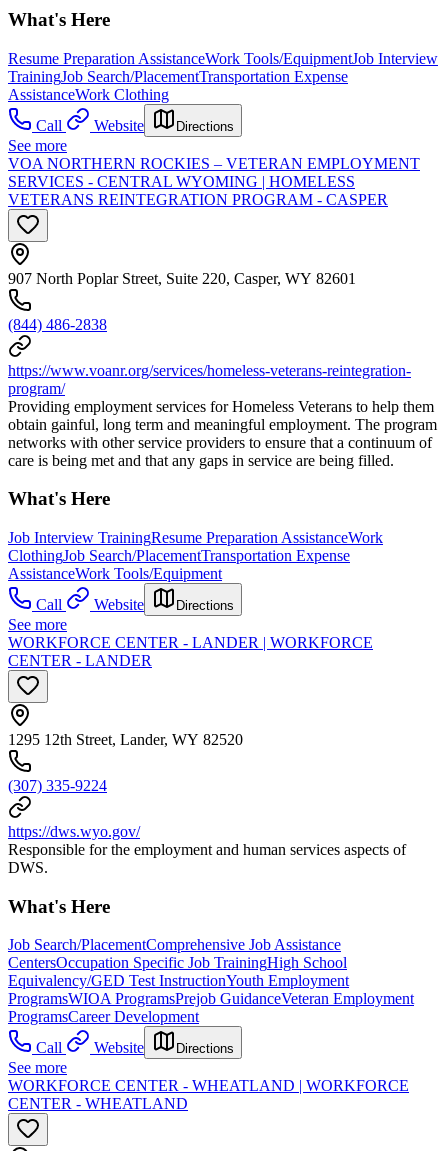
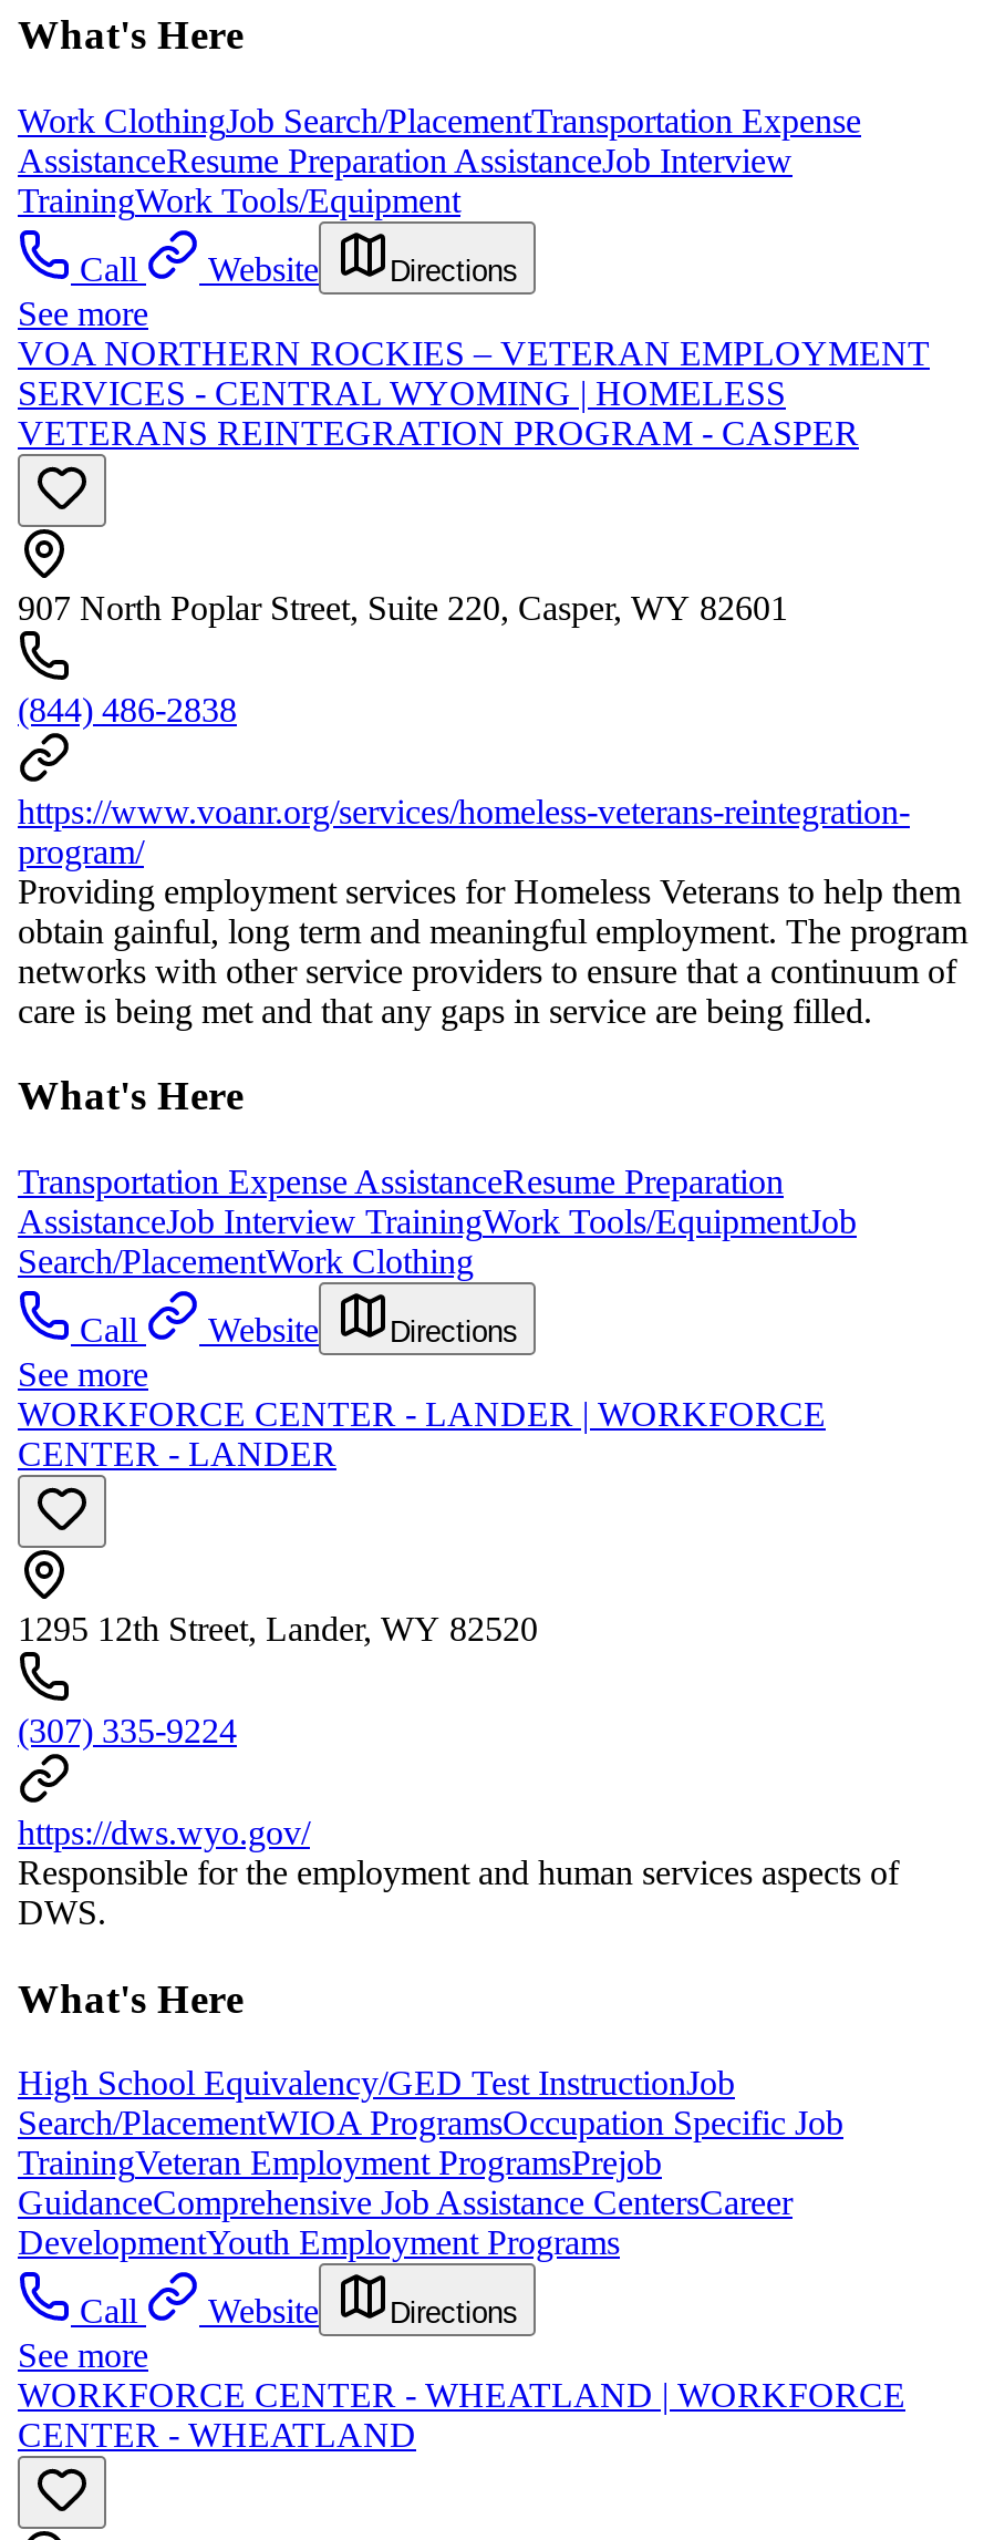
[8,49,438,102] Resume Preparation AssistanceWork Tools/EquipmentJob Interview | TrainingJob Search/PlacementTransportation Expense | AssistanceWork Clothing -> [18,101,861,218] Work ClothingJob Search/PlacementTransportation Expense | AssistanceResume Preparation AssistanceJob Interview | TrainingWork Tools/Equipment
[8,529,383,582] Job Interview TrainingResume Preparation AssistanceWork | ClothingJob Search/PlacementTransportation Expense | AssistanceWork Tools/Equipment -> [18,1162,857,1280] Transportation Expense AssistanceResume Preparation | AssistanceJob Interview TrainingWork Tools/EquipmentJob | Search/PlacementWork Clothing
[8,936,414,1025] Job Search/PlacementComprehensive Job Assistance | CentersOccupation Specific Job TrainingHigh School | Equivalency/GED Test InstructionYouth Employment | ProgramsWIOA ProgramsPrejob GuidanceVeteran Employment | ProgramsCareer Development -> [18,2065,843,2262] High School Equivalency/GED Test InstructionJob | Search/PlacementWIOA ProgramsOccupation Specific Job | TrainingVeteran Employment ProgramsPrejob | GuidanceComprehensive Job Assistance CentersCareer | DevelopmentYouth Employment Programs

